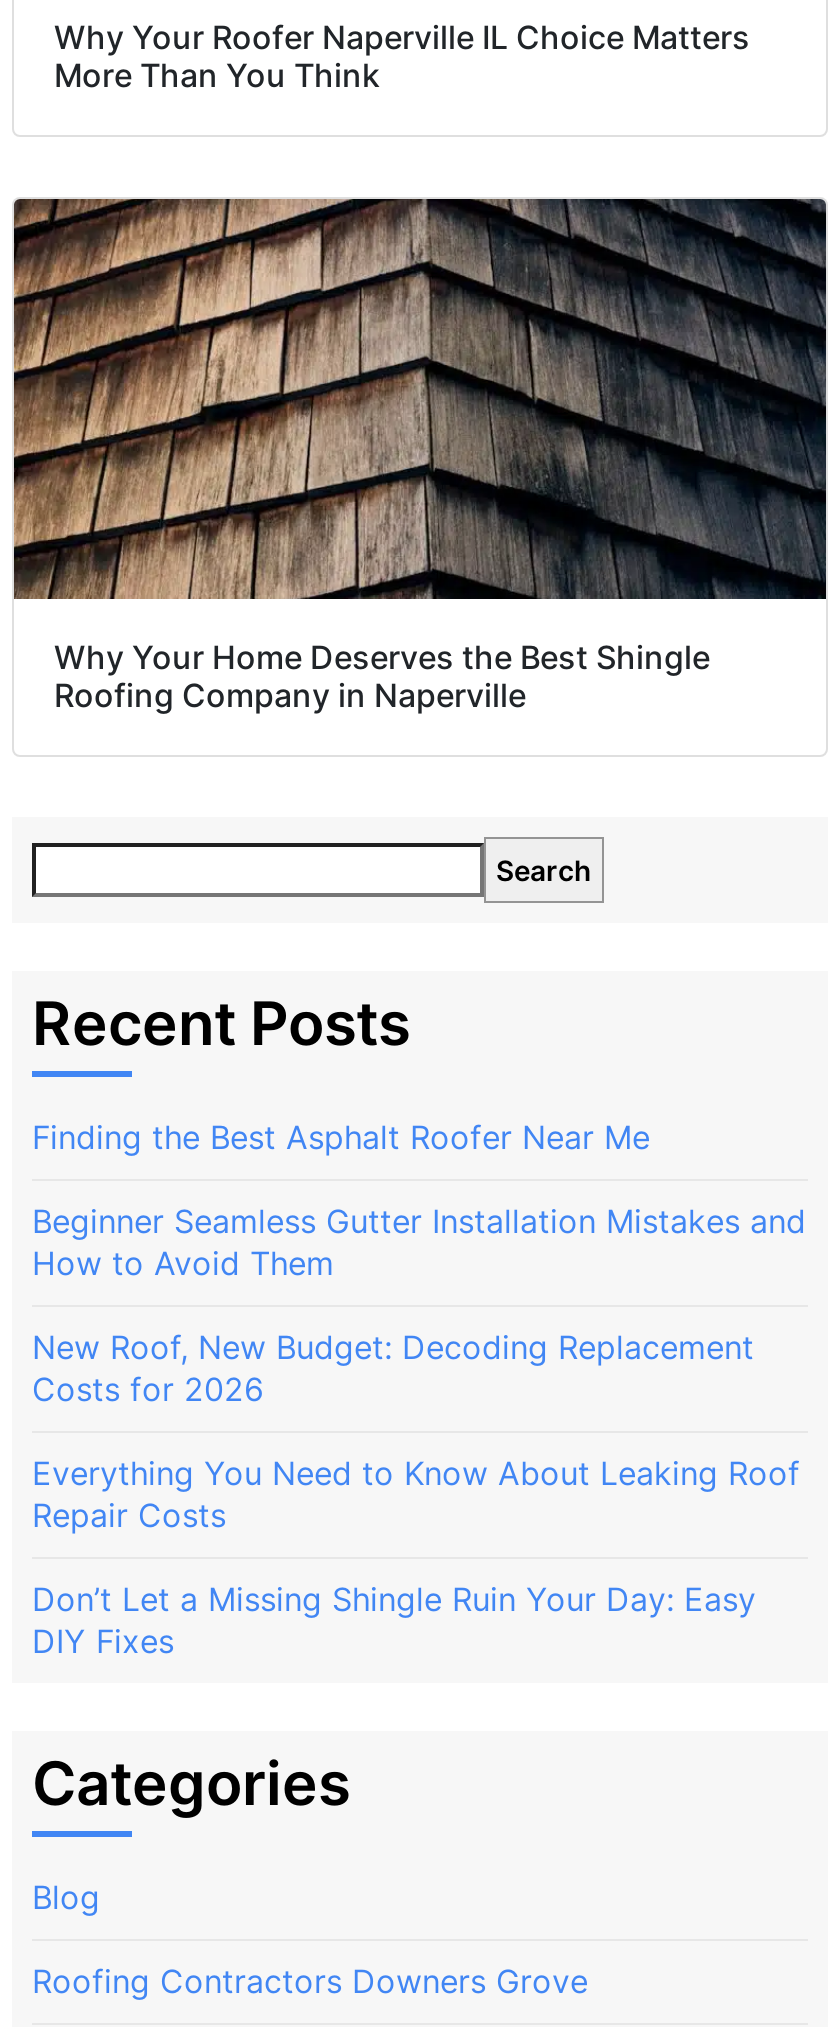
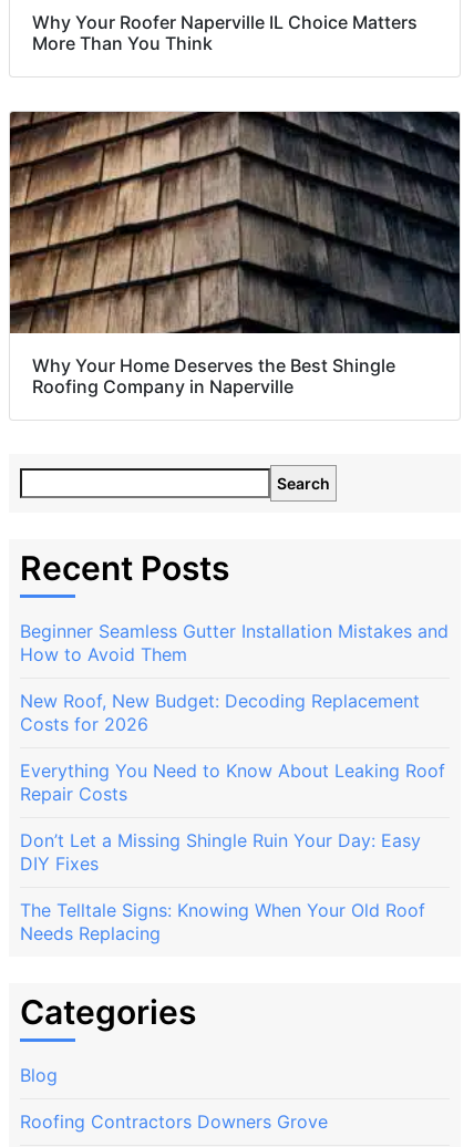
[32,1118,650,1158] Finding the Best Asphalt Roofer Near Me -> none
moved [32,1202,806,1662] -> [20,620,449,875]: Beginner Seamless Gutter Installation Mistakes and | How to Avoid Them | New Roof, New Budget: Decoding Replacement | Costs for 2026 | Everything You Need to Know About Leaking Roof | Repair Costs | Don’t Let a Missing Shingle Ruin Your Day: Easy | DIY Fixes
none -> [20,899,425,945] The Telltale Signs: Knowing When Your Old Roof | Needs Replacing

